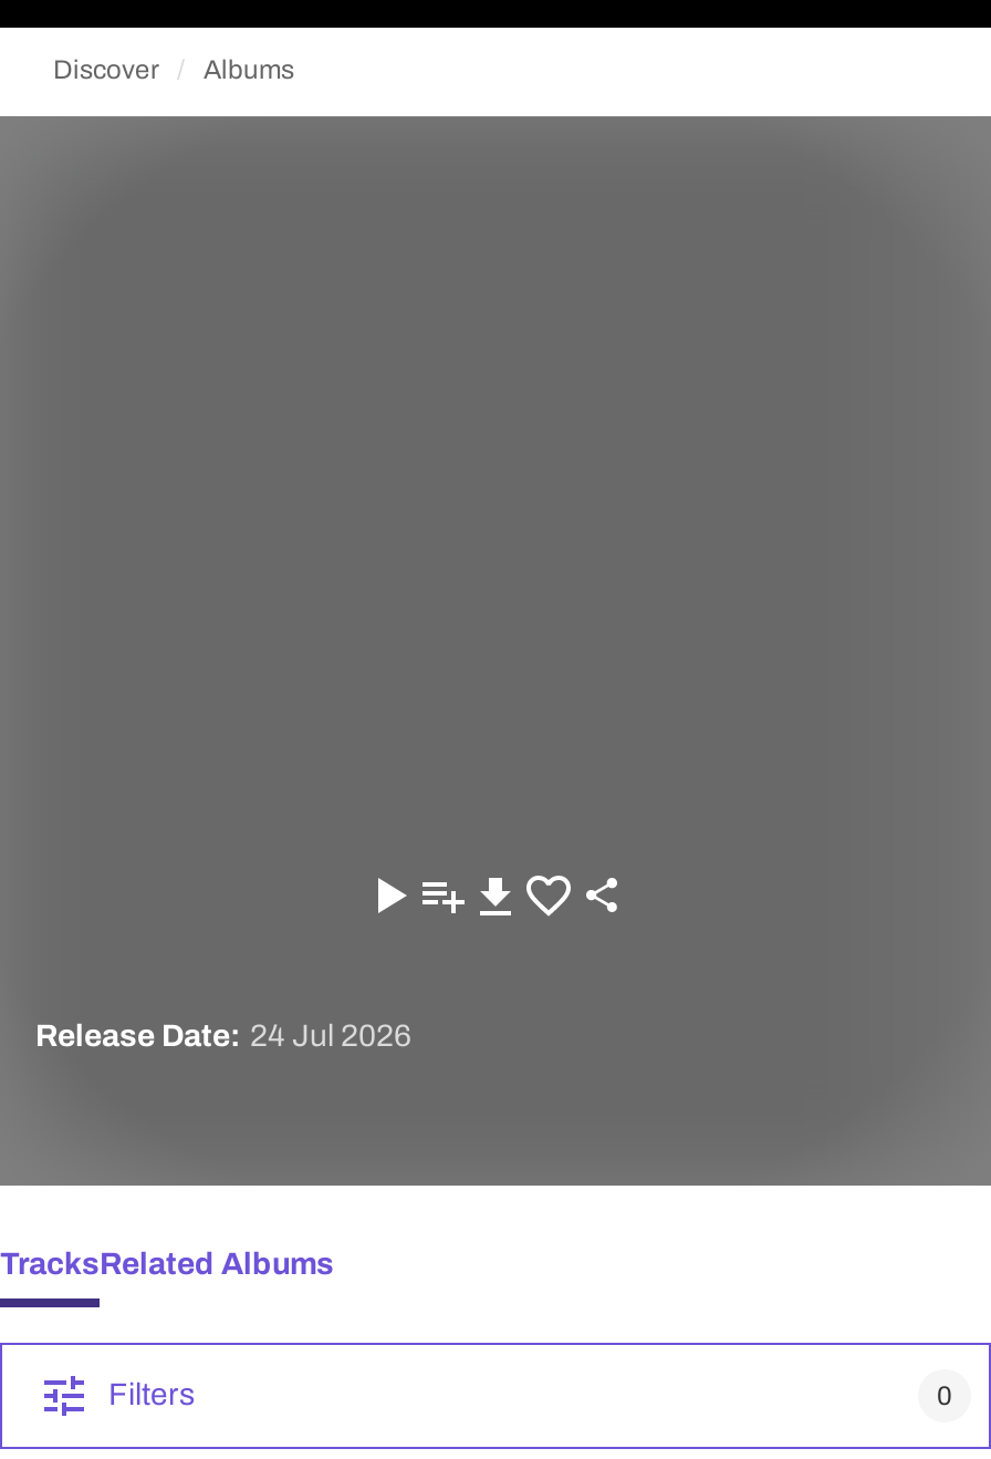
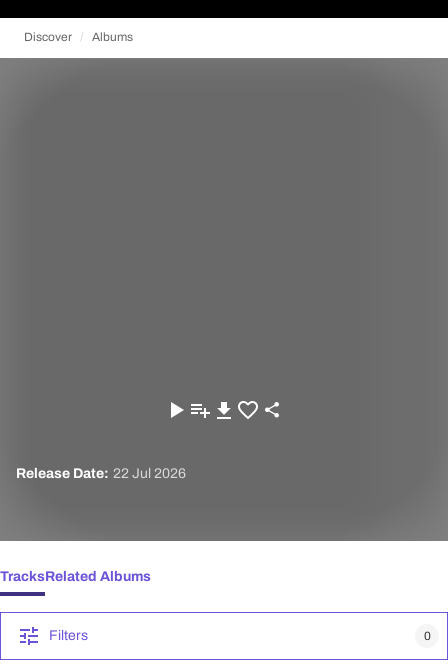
[35,1020,411,1053] Release Date: 24 Jul 2026 -> [16,466,186,481] Release Date: 22 Jul 2026

